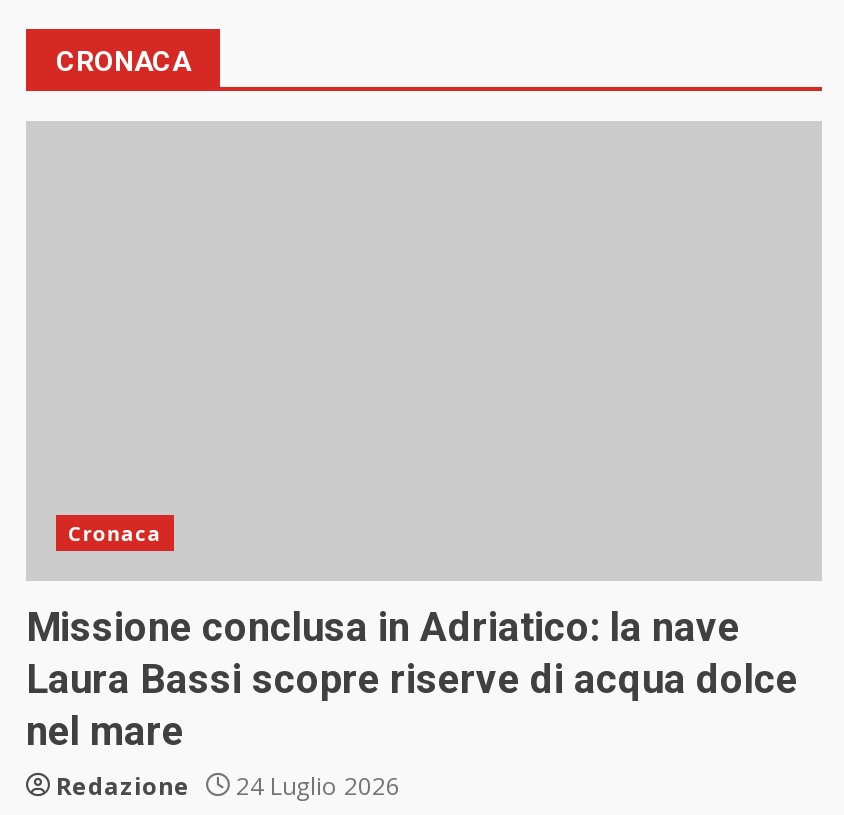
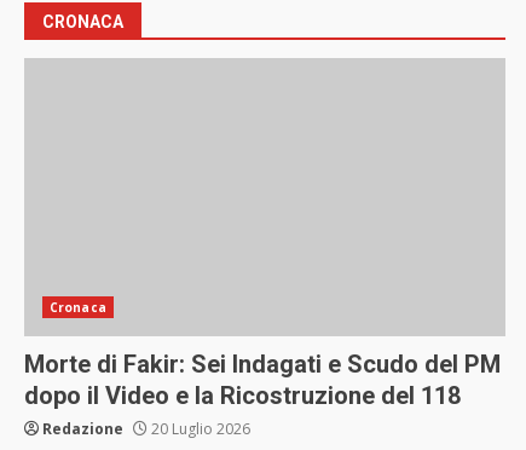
[26,603,798,755] Missione conclusa in Adriatico: la nave | Laura Bassi scopre riserve di acqua dolce | nel mare -> [24,349,501,410] Morte di Fakir: Sei Indagati e Scudo del PM | dopo il Video e la Ricostruzione del 118
[56,769,400,803] Redazione 24 Luglio 2026 -> [42,418,250,439] Redazione 20 Luglio 2026

